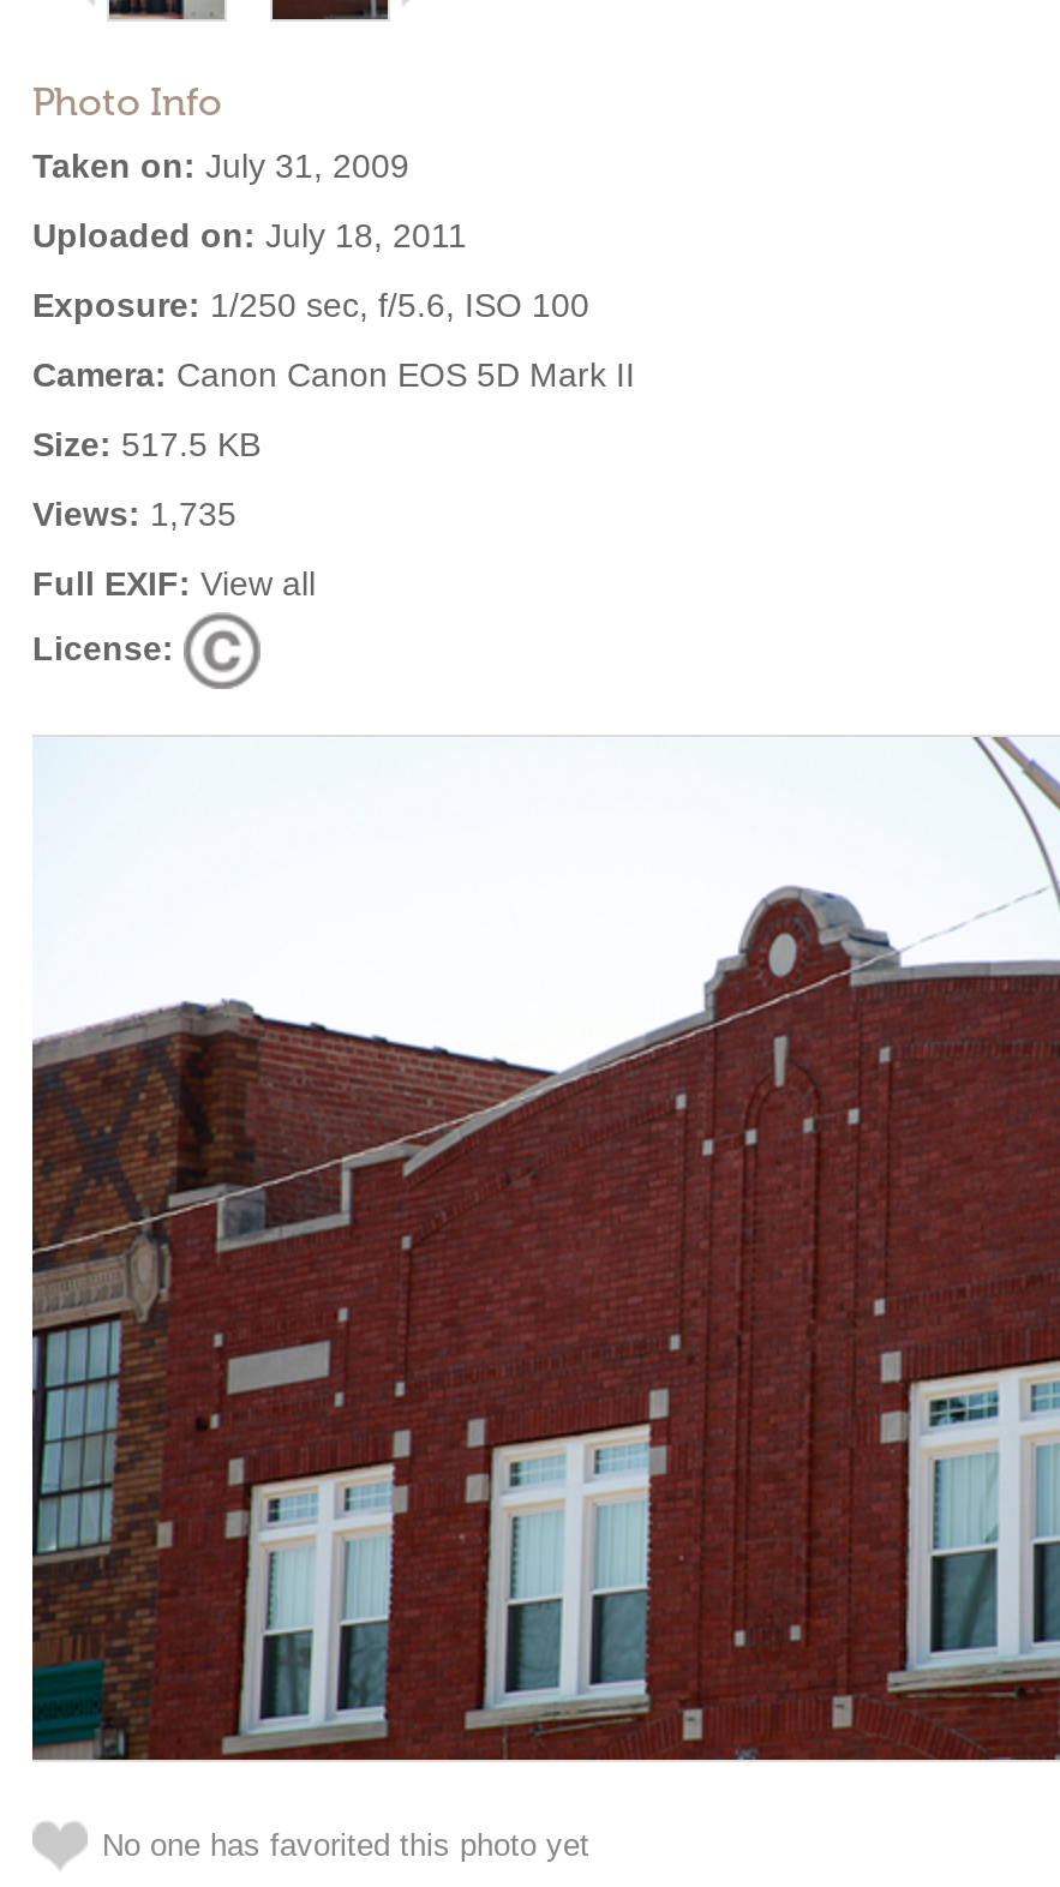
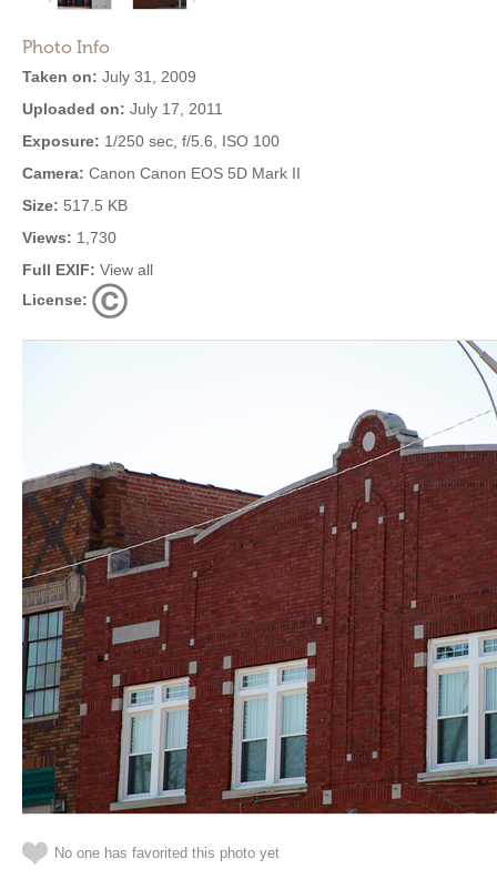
[32,216,467,254] Uploaded on: July 18, 2011 -> [22,100,223,118] Uploaded on: July 17, 2011
[32,495,236,533] Views: 1,735 -> [22,229,116,246] Views: 1,730

